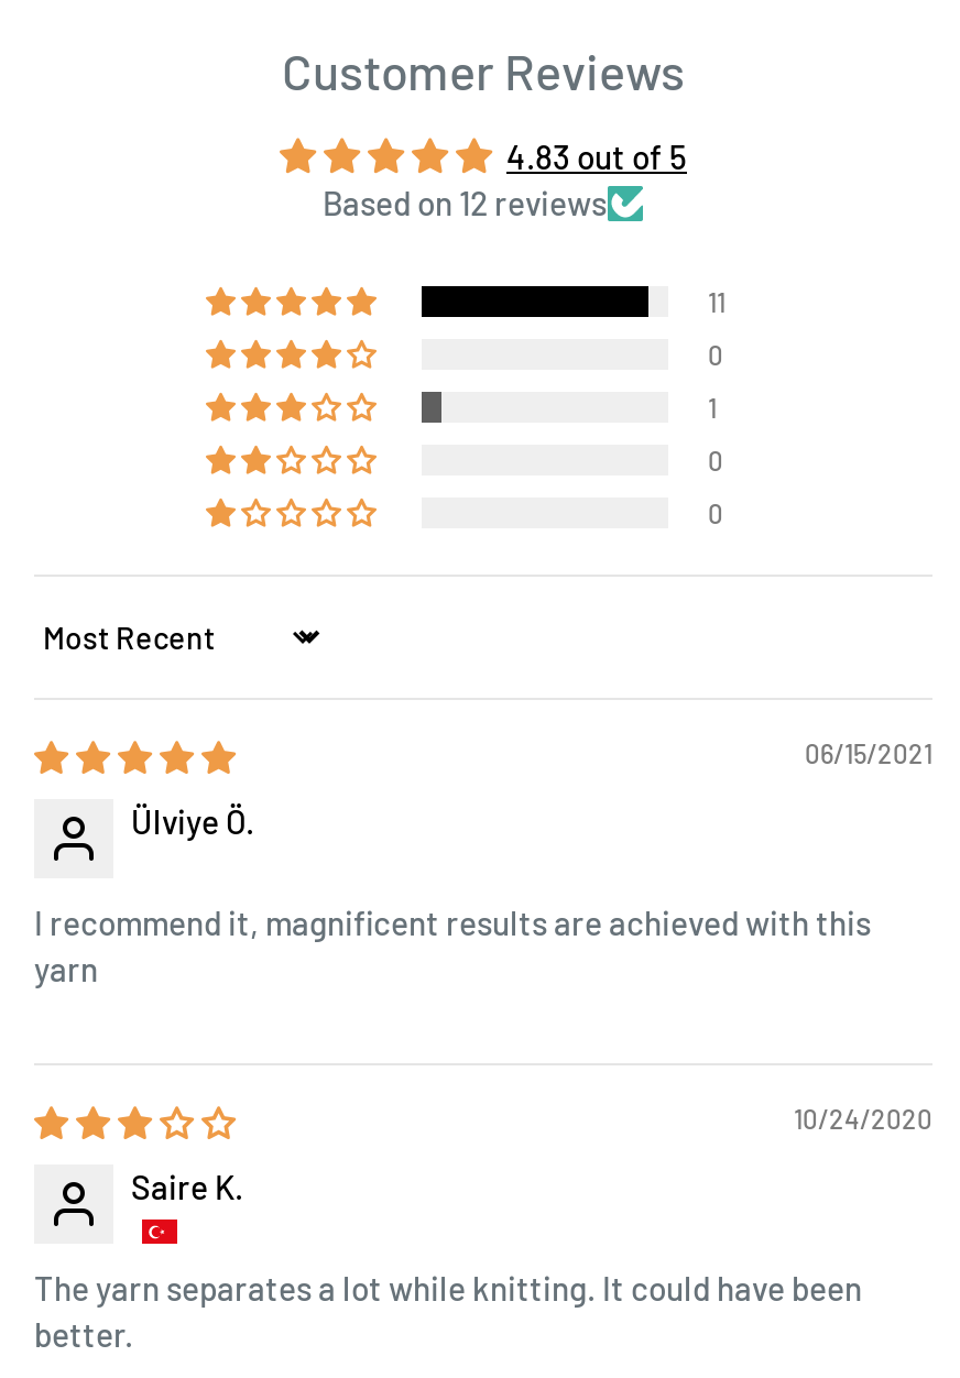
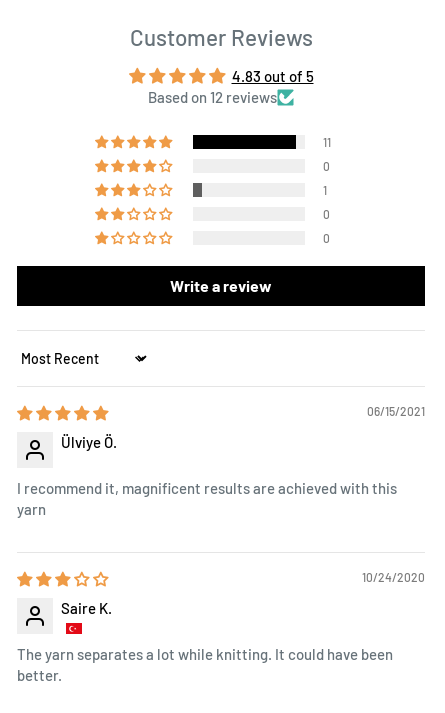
none -> [170,276,272,295] Write a review

